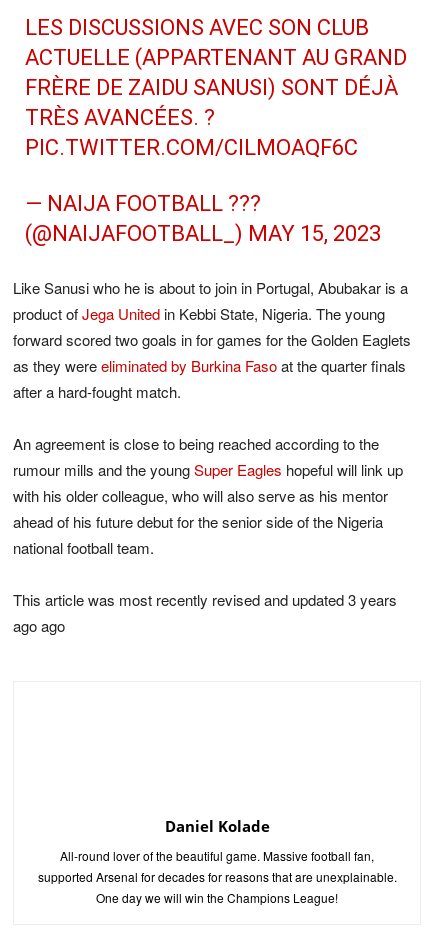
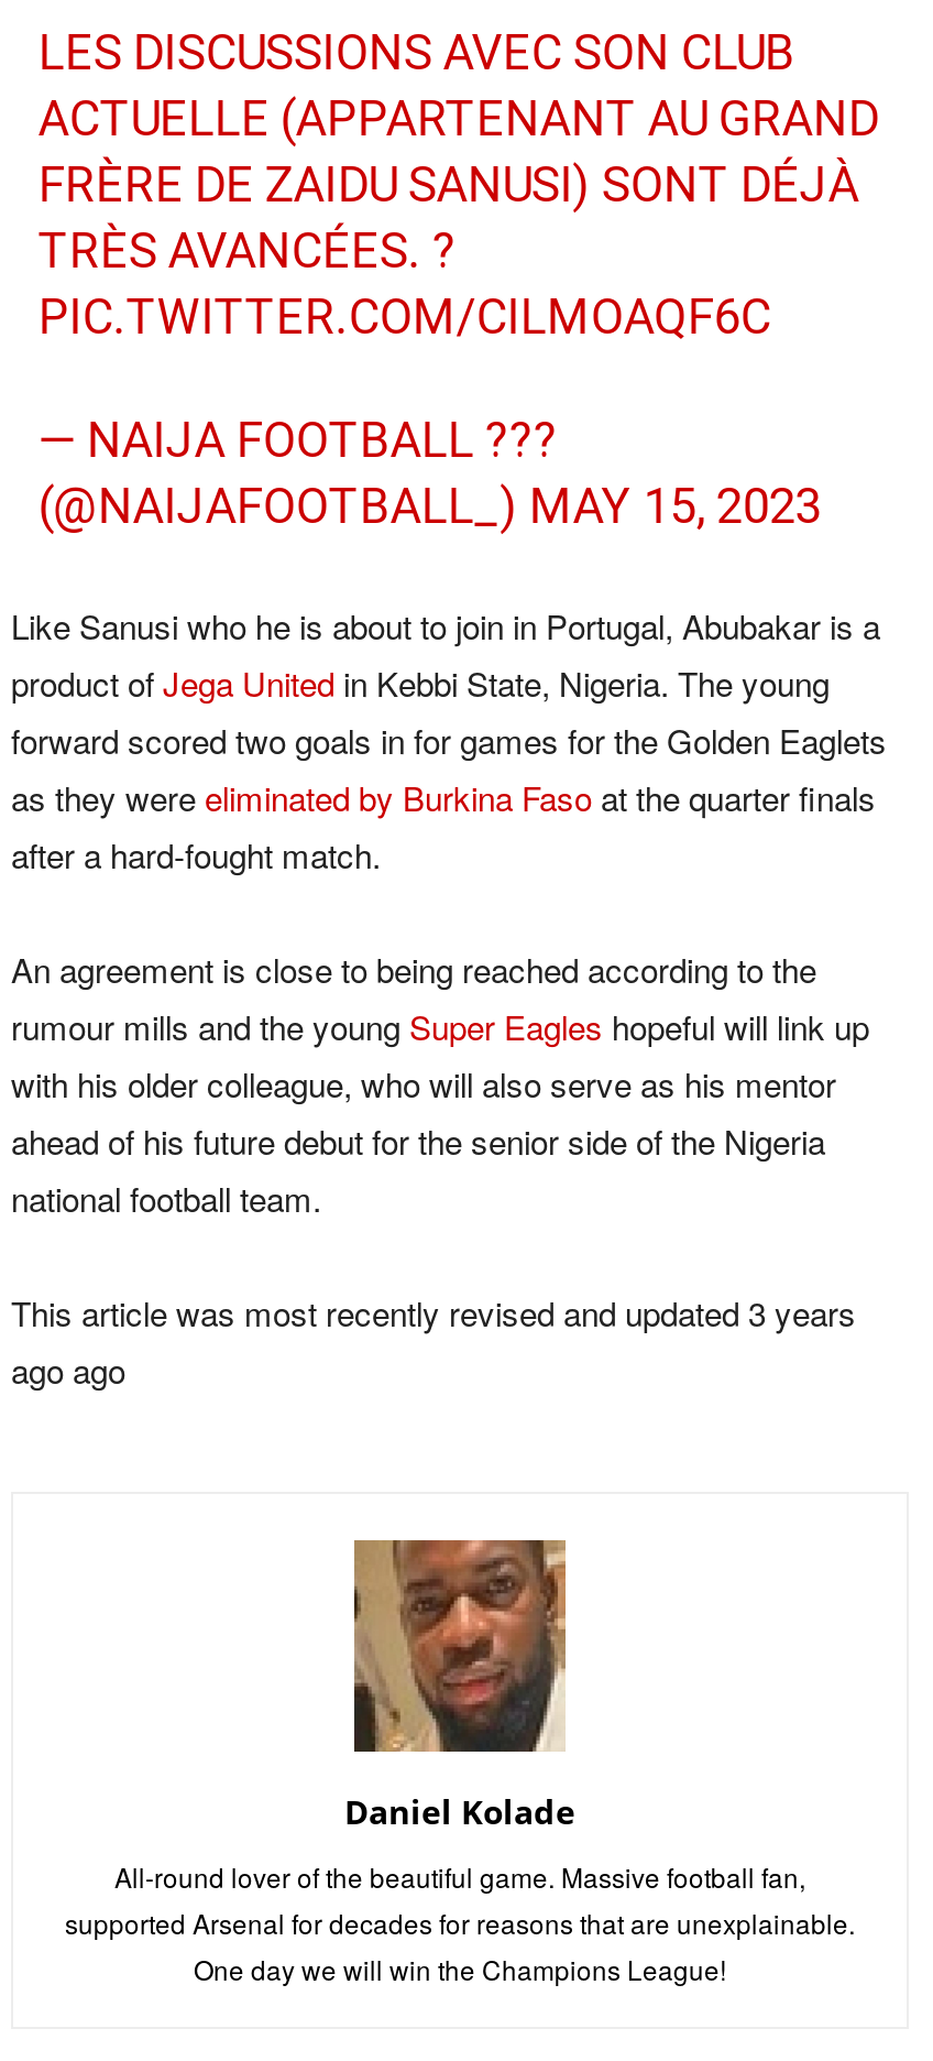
none -> [352,1538,568,1754] [image]

